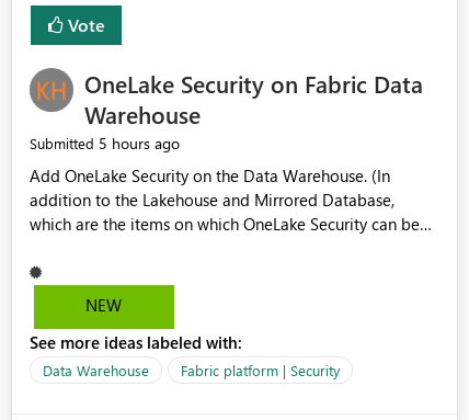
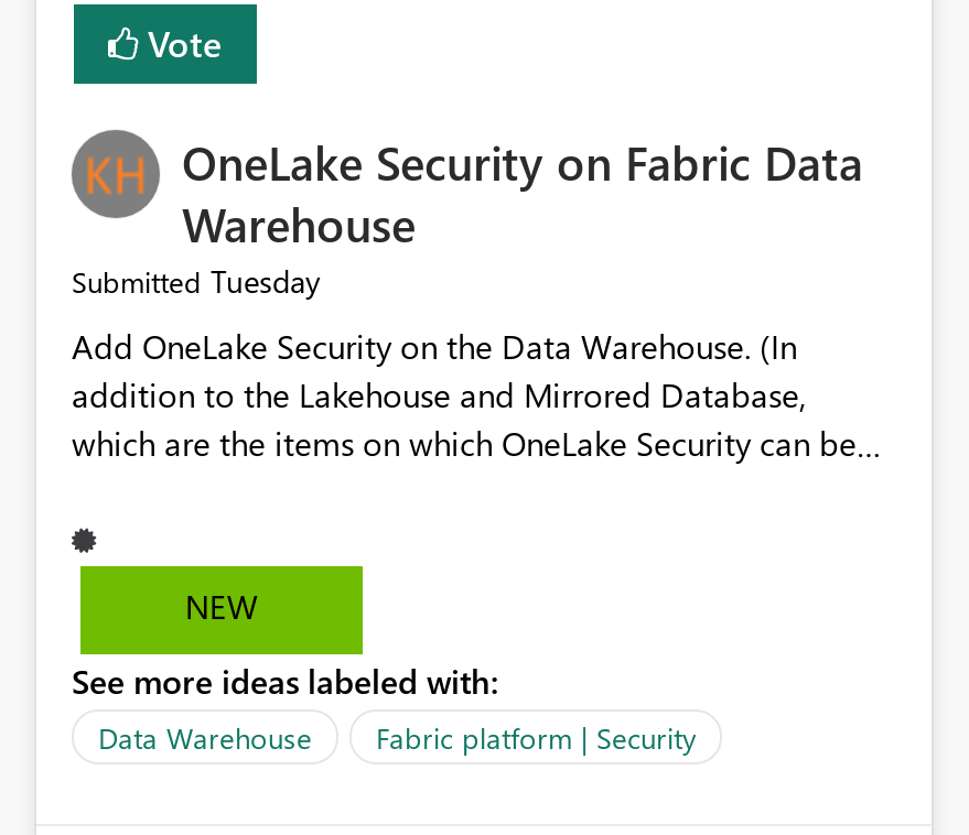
[30,133,180,154] Submitted 5 hours ago -> [72,261,321,303] Submitted Tuesday

